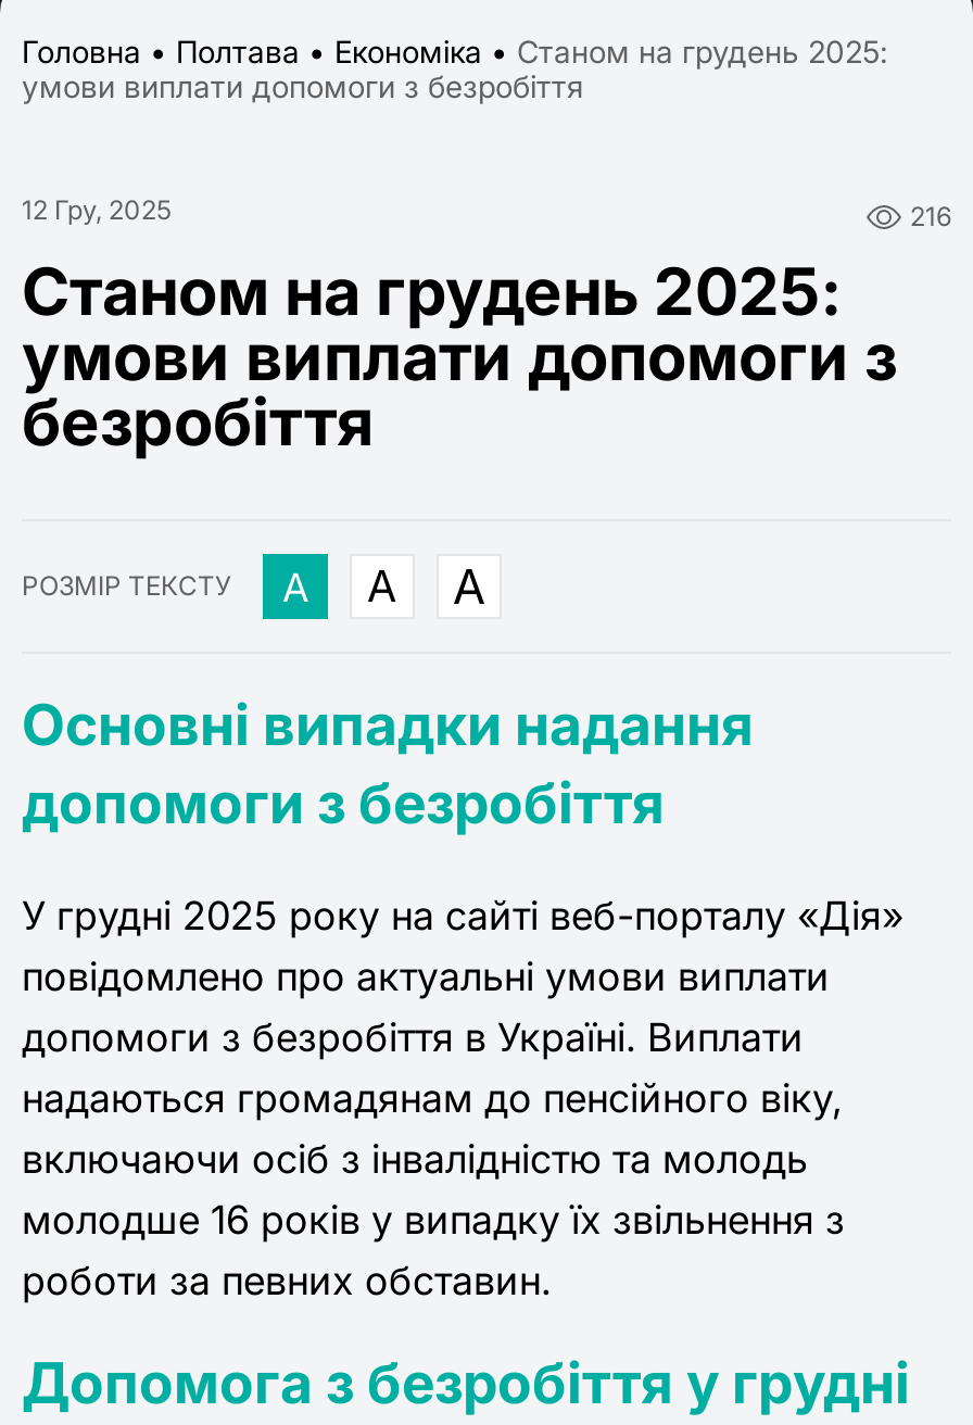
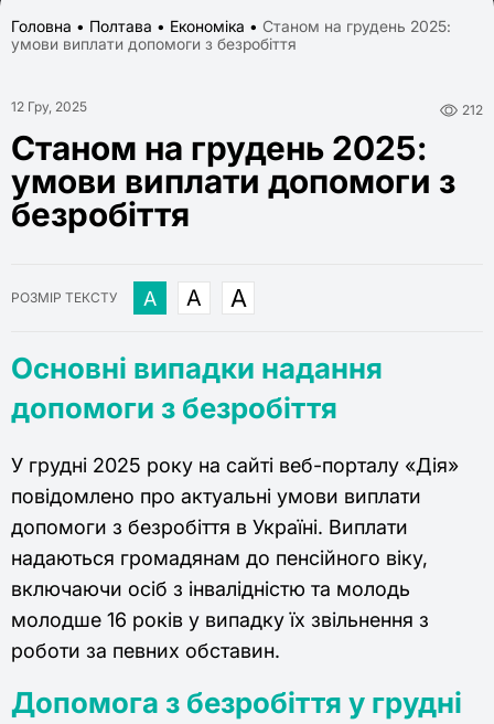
[910,199,951,231] 216 -> [462,101,483,118] 212

